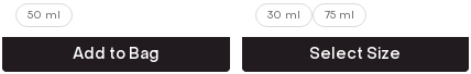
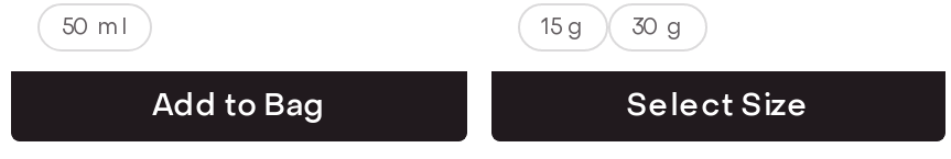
[267,8,354,22] 30 ml | 75 ml -> [541,12,682,41] 15 g | 30 g

